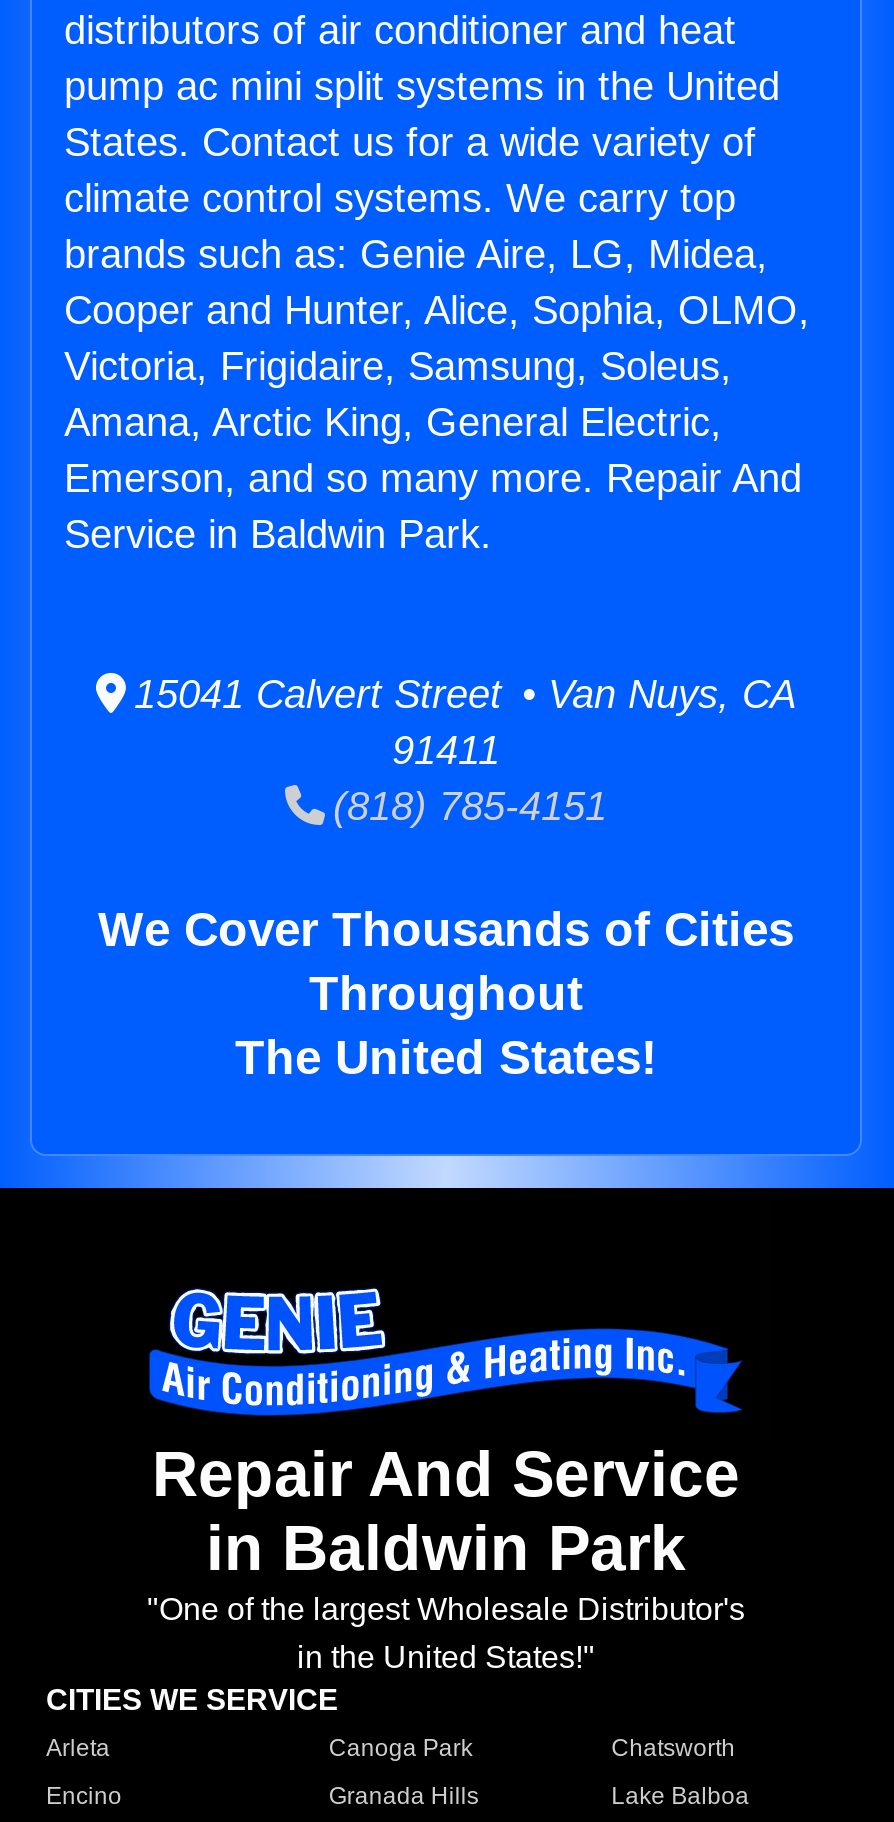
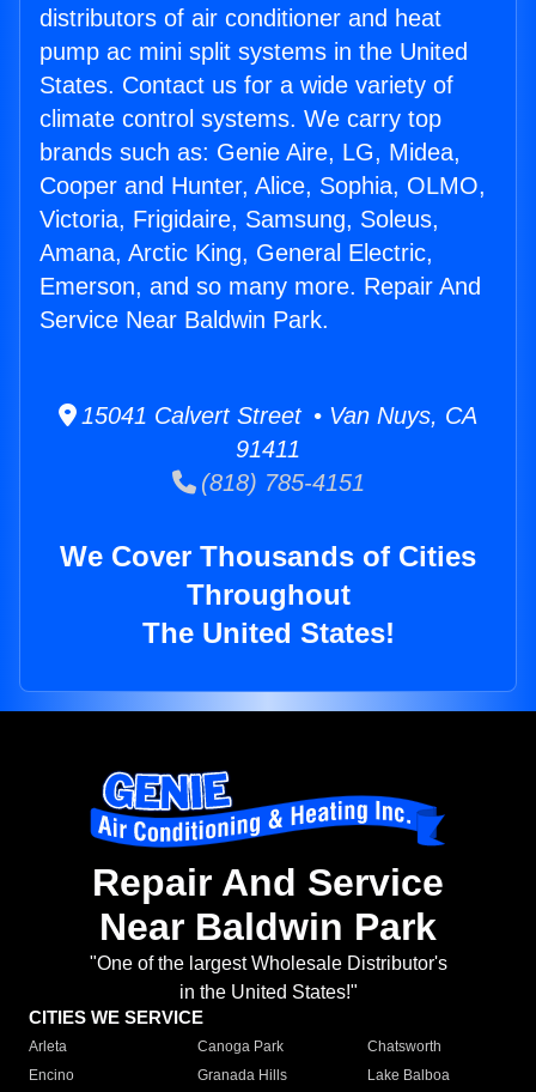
[64,512,492,556] Service in Baldwin Park. -> [39,307,329,333] Service Near Baldwin Park.
[206,1513,686,1585] in Baldwin Park -> [99,906,437,949] Near Baldwin Park

